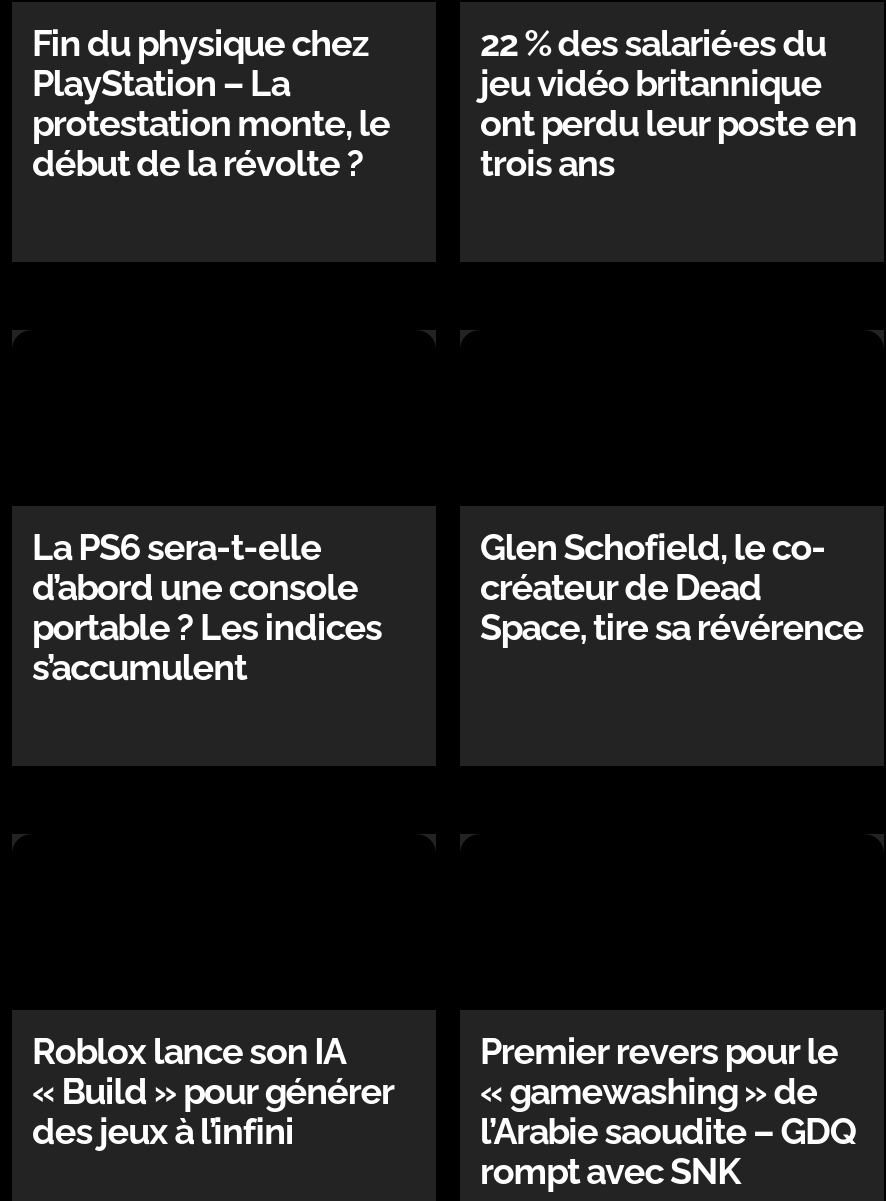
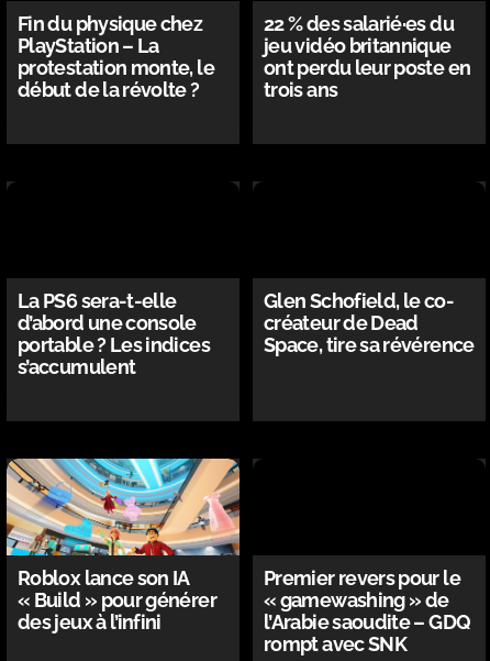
none -> [5,458,241,557] [image]

